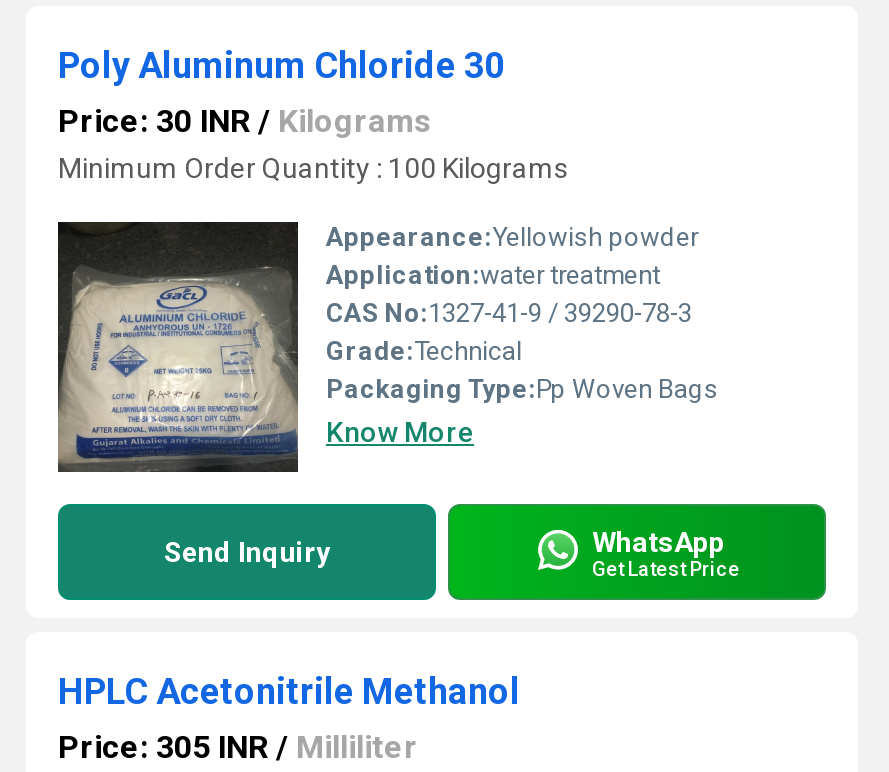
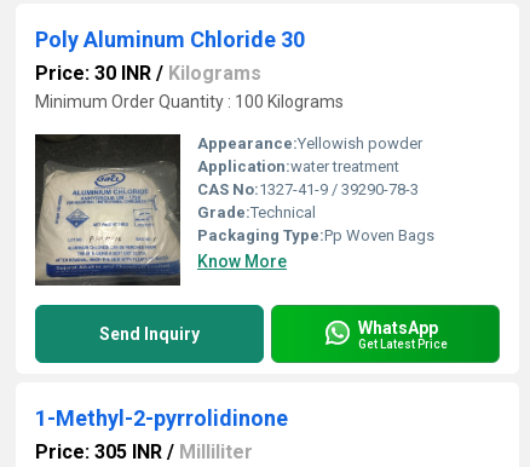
[58,670,520,712] HPLC Acetonitrile Methanol -> [35,405,288,431] 1-Methyl-2-pyrrolidinone

